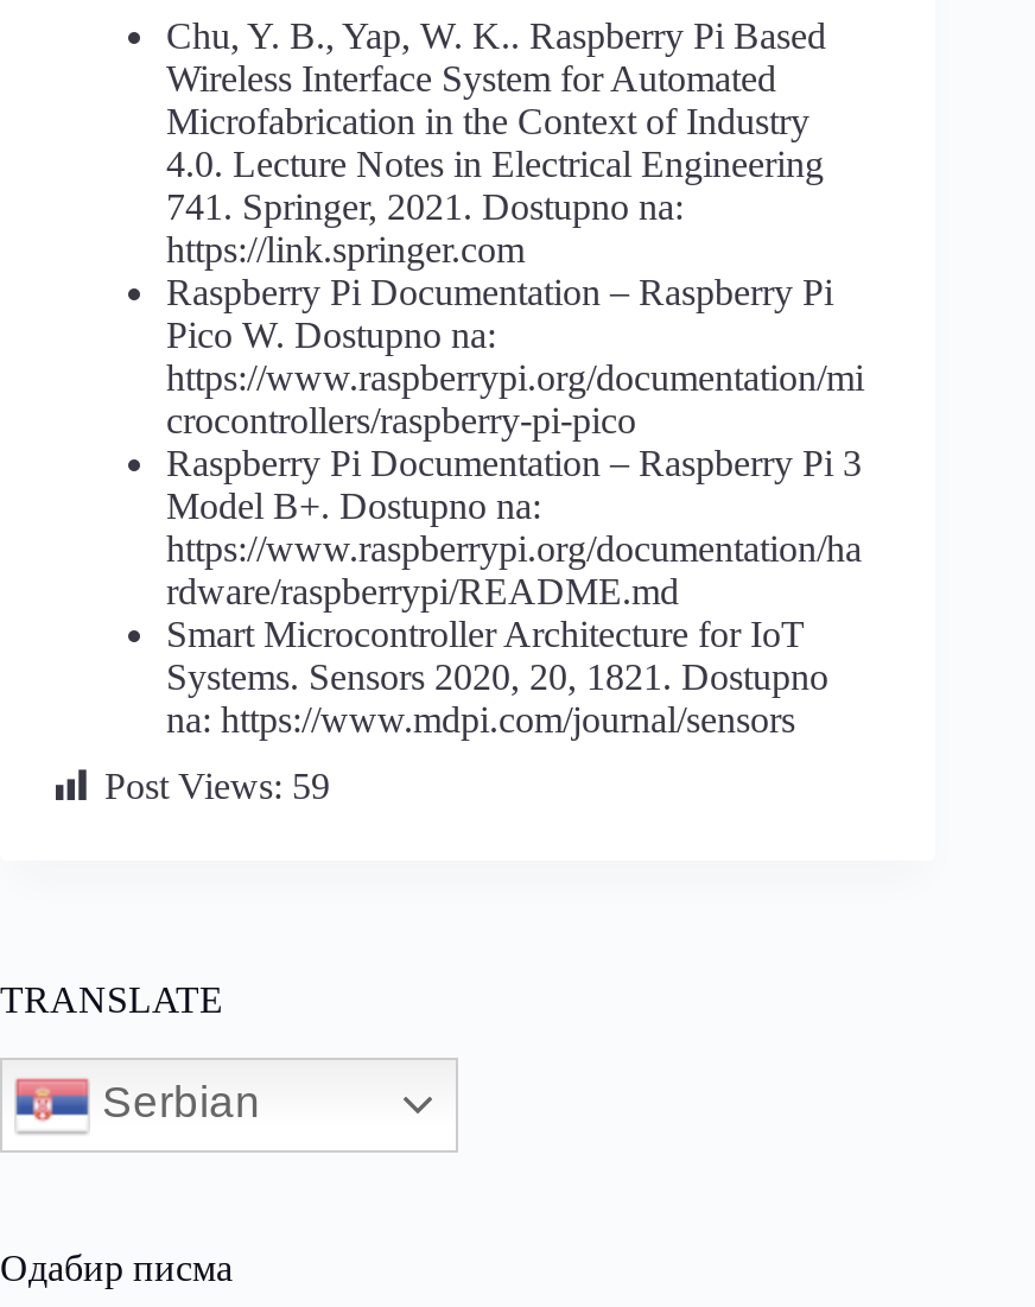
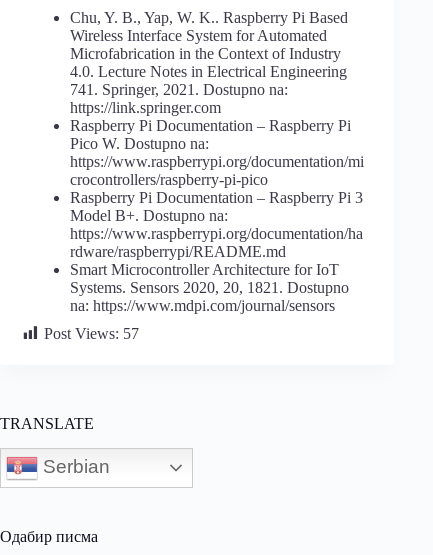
[104,766,330,806] Post Views: 59 -> [44,325,139,342] Post Views: 57

